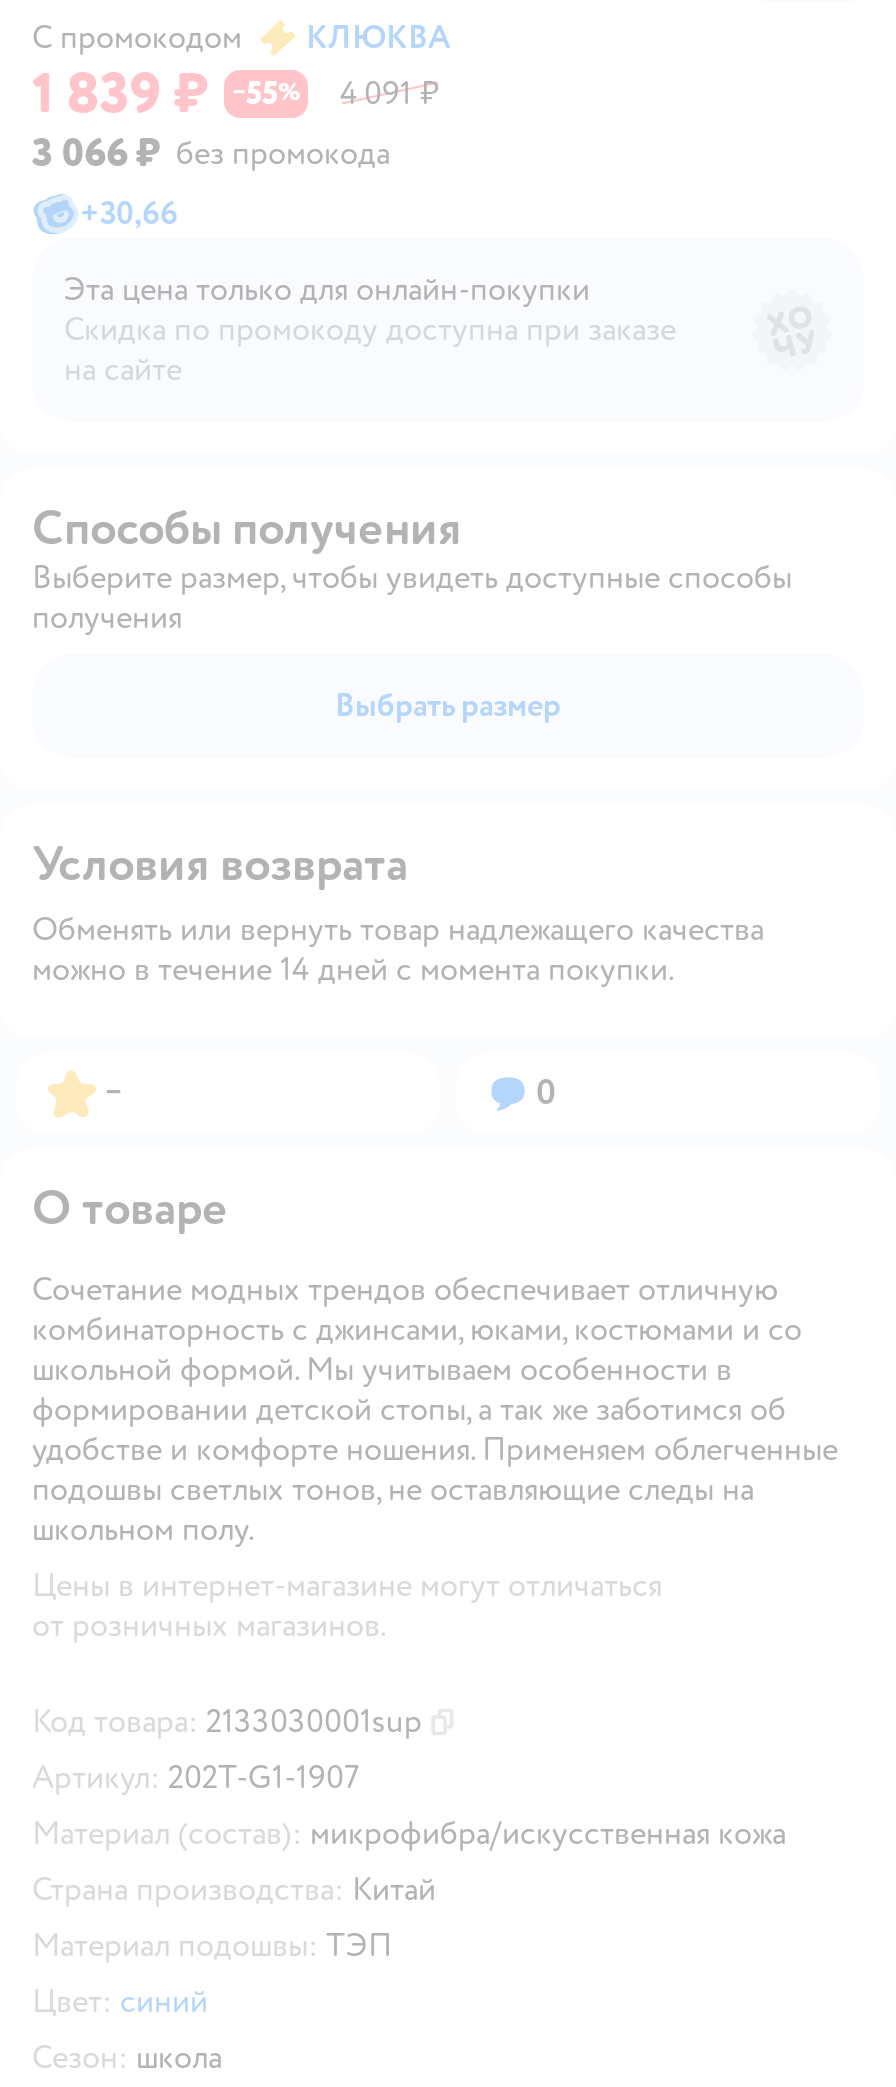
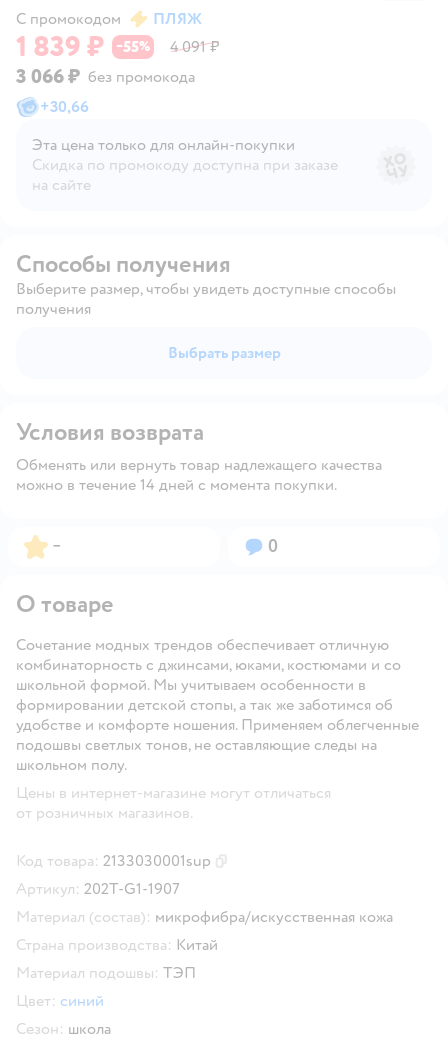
[306,18,450,58] КЛЮКВА -> [153,9,202,29] ПЛЯЖ

